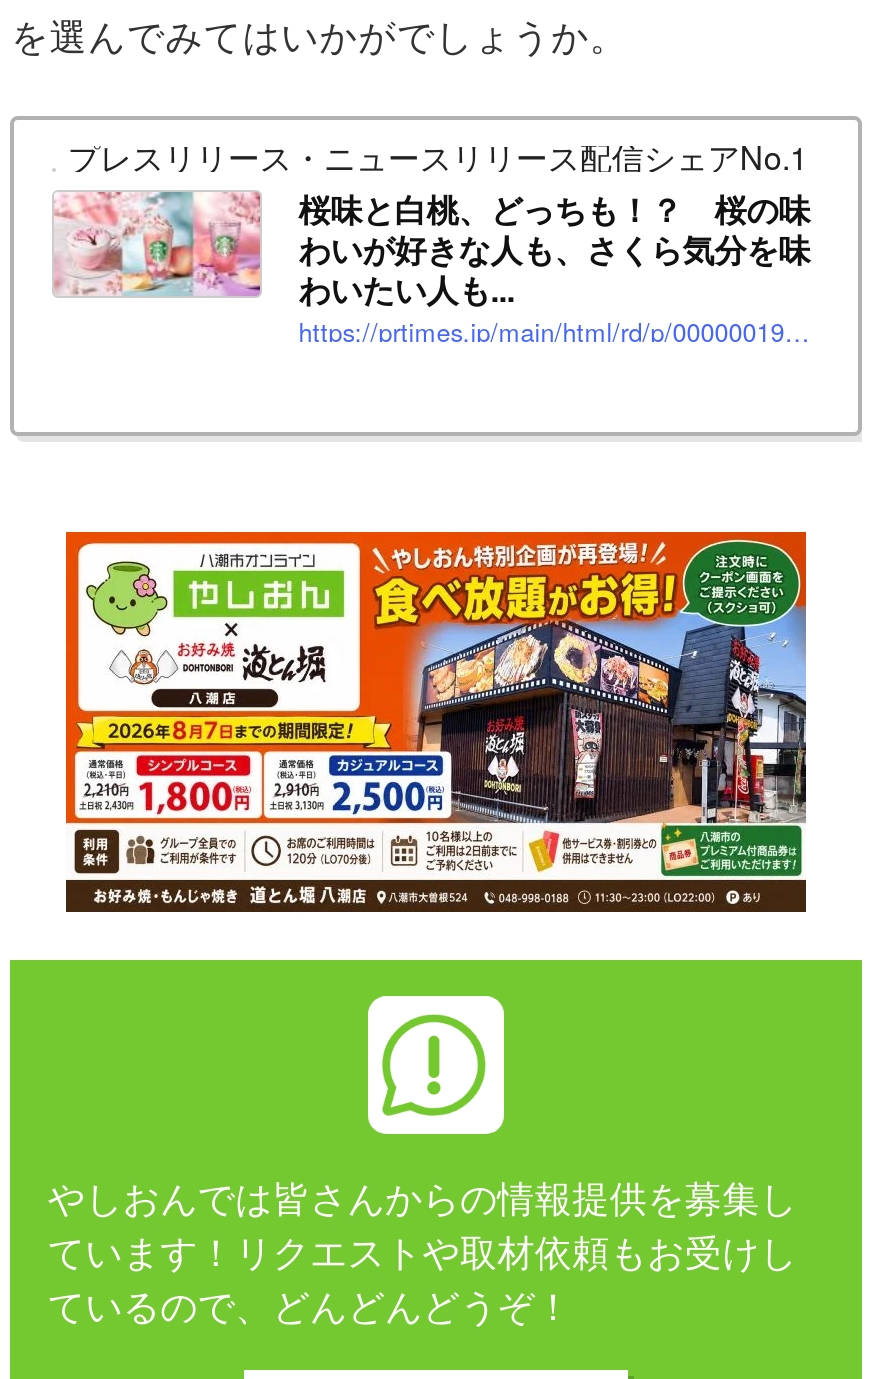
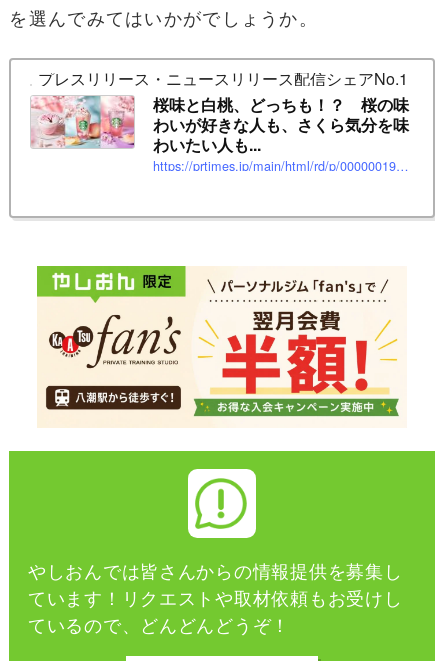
[64,530,808,914] [image] -> [36,265,407,427] [image]

